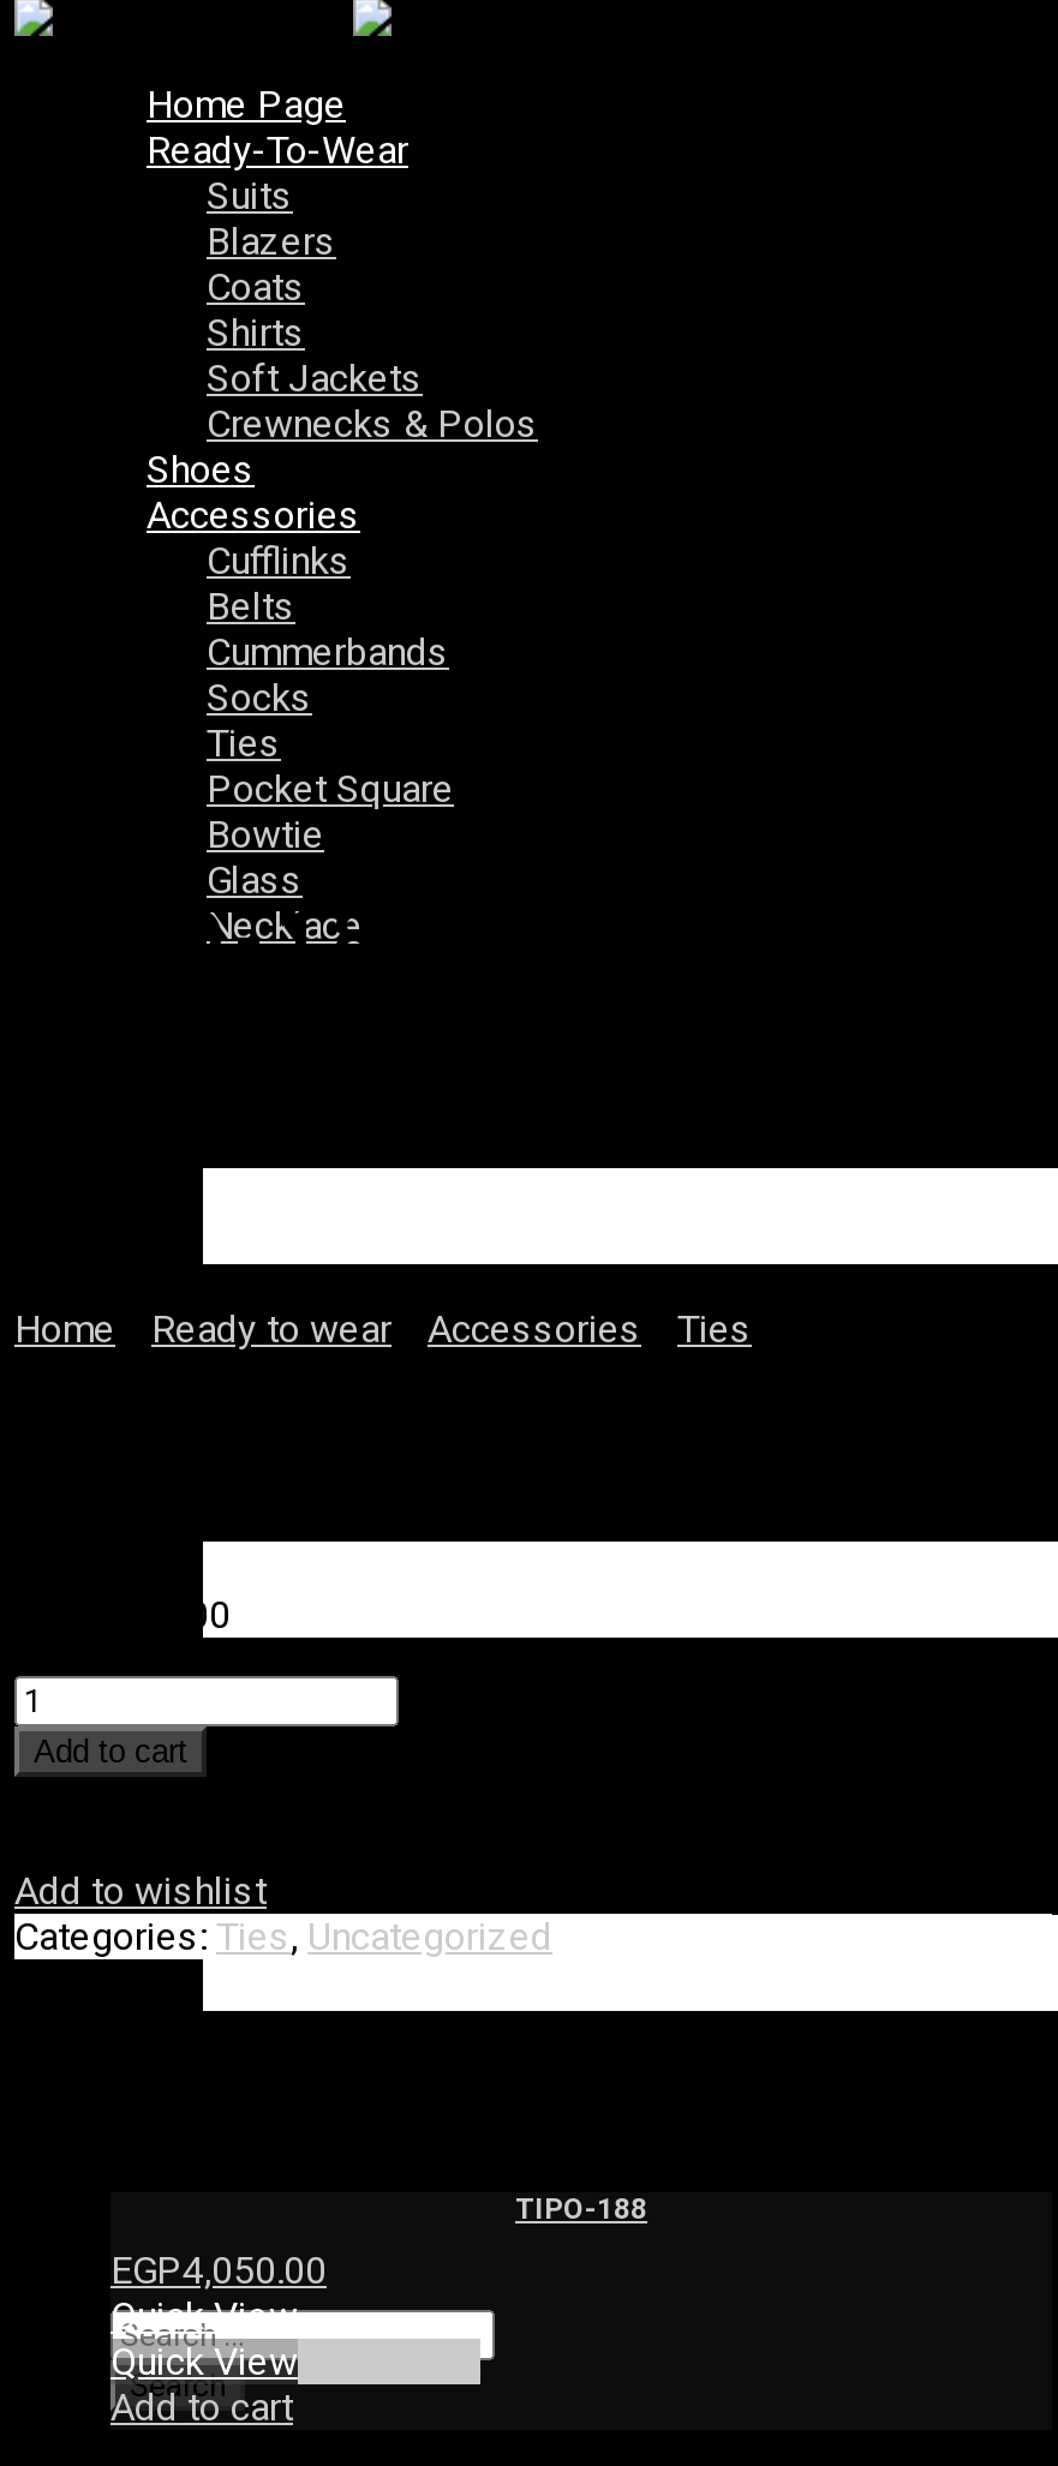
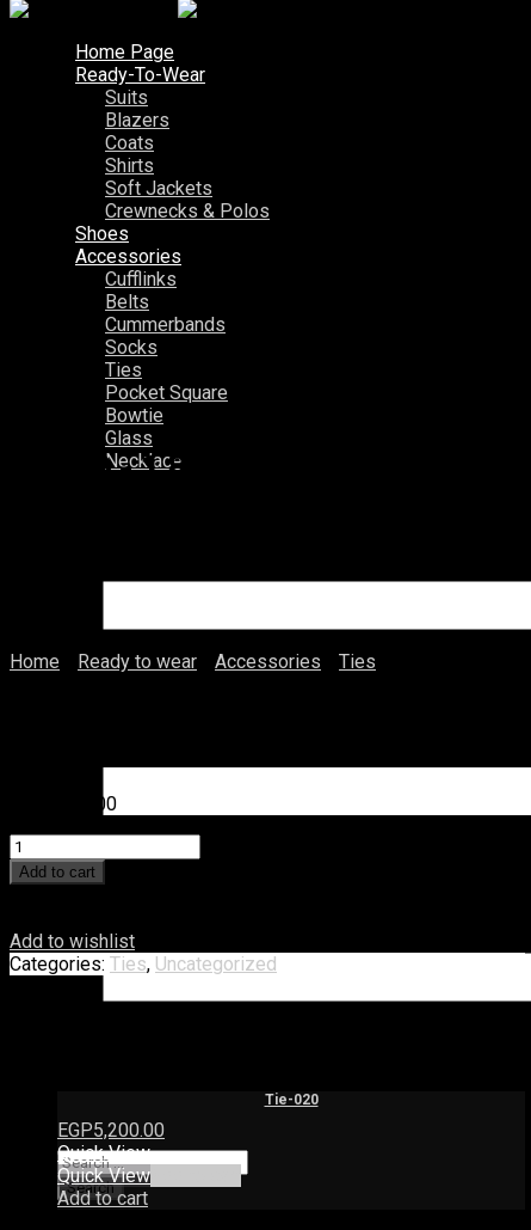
[515,2191,647,2225] TIPO-188 -> [264,1091,318,1107] Tie-020
[110,2249,327,2294] EGP4,050.00 -> [57,1119,165,1142] EGP5,200.00

